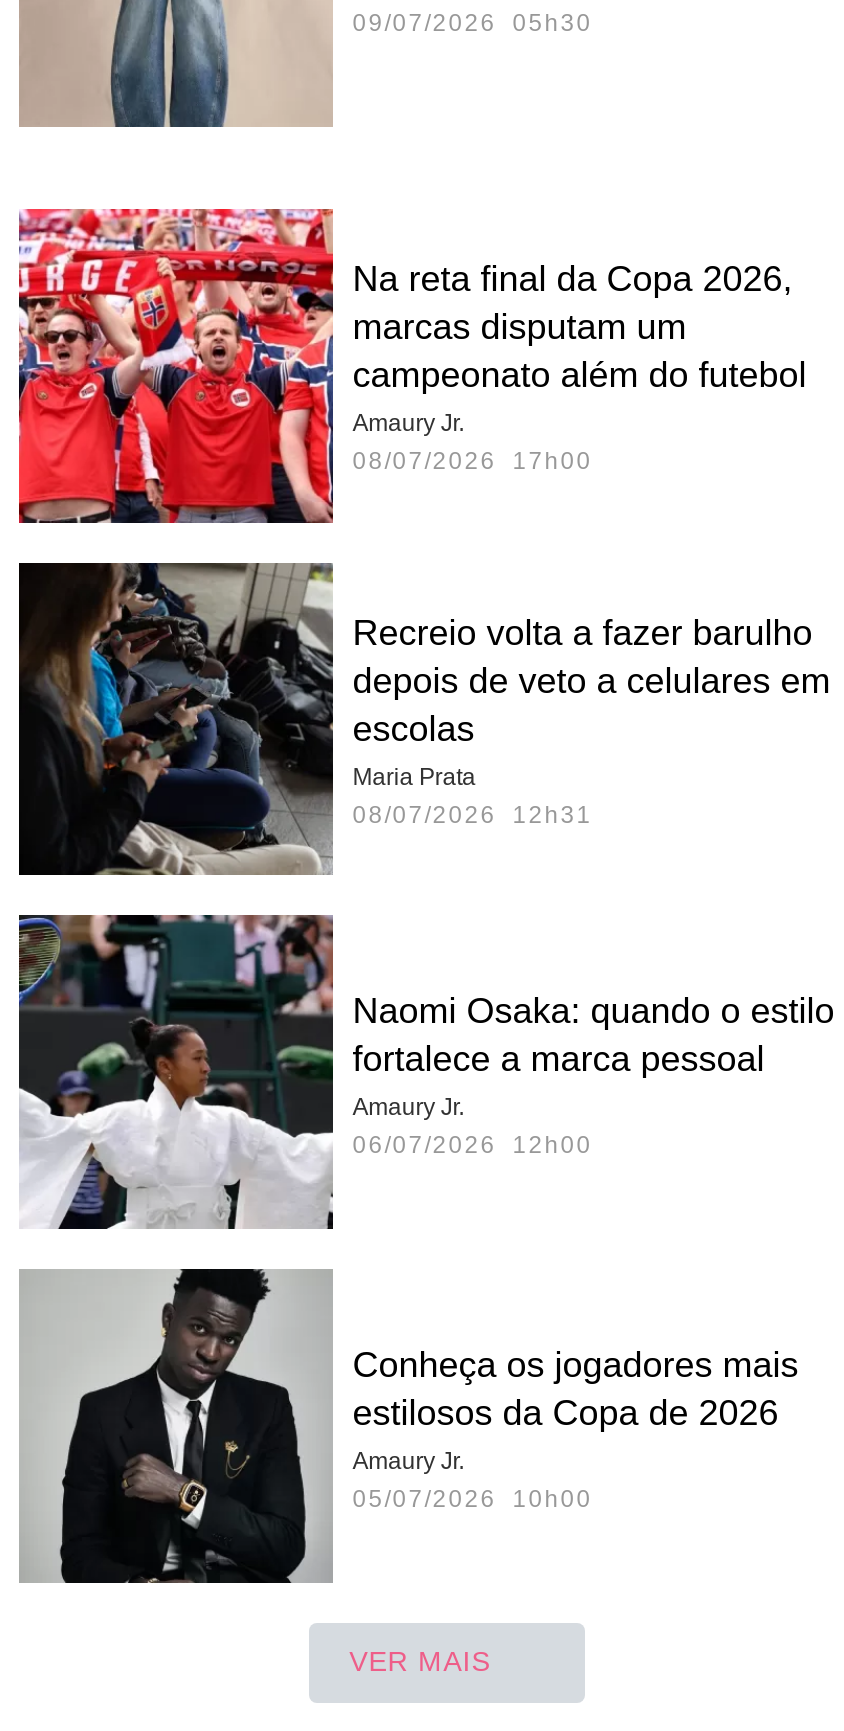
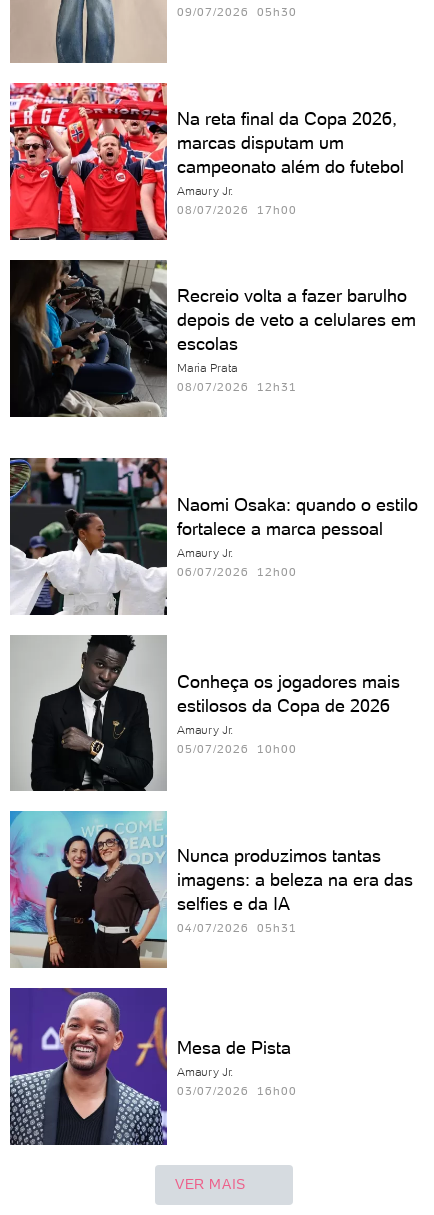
moved [15,204,831,829] -> [8,80,416,393]: [image] | Na reta final da Copa 2026, | marcas disputam um | ... | Maria Prata | 08/07/2026 12h31
none -> [9,810,413,969] [image] | Nunca produzimos tantas | imagens: a beleza na era das | selfies e da IA | 04/07/2026 05h31
none -> [10,987,297,1146] [image] | Mesa de Pista | Amaury Jr. | 03/07/2026 16h00

